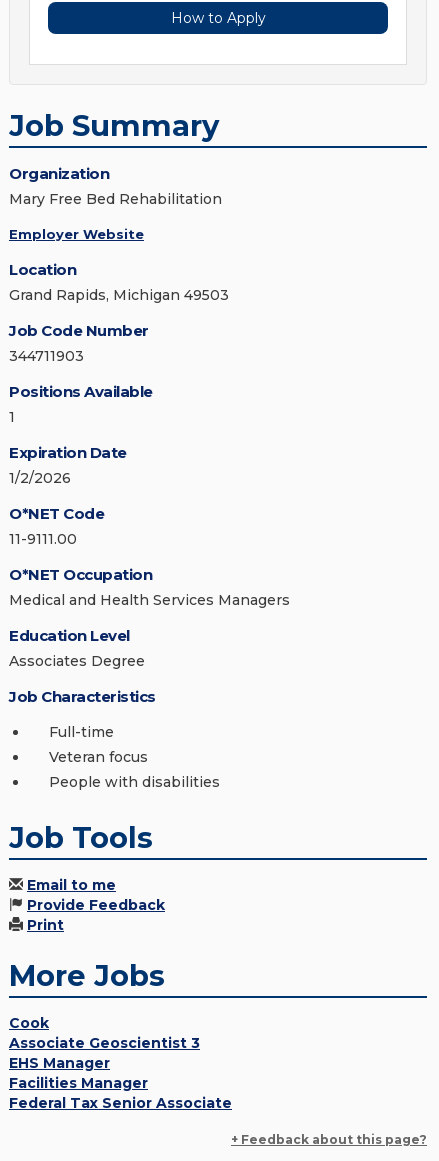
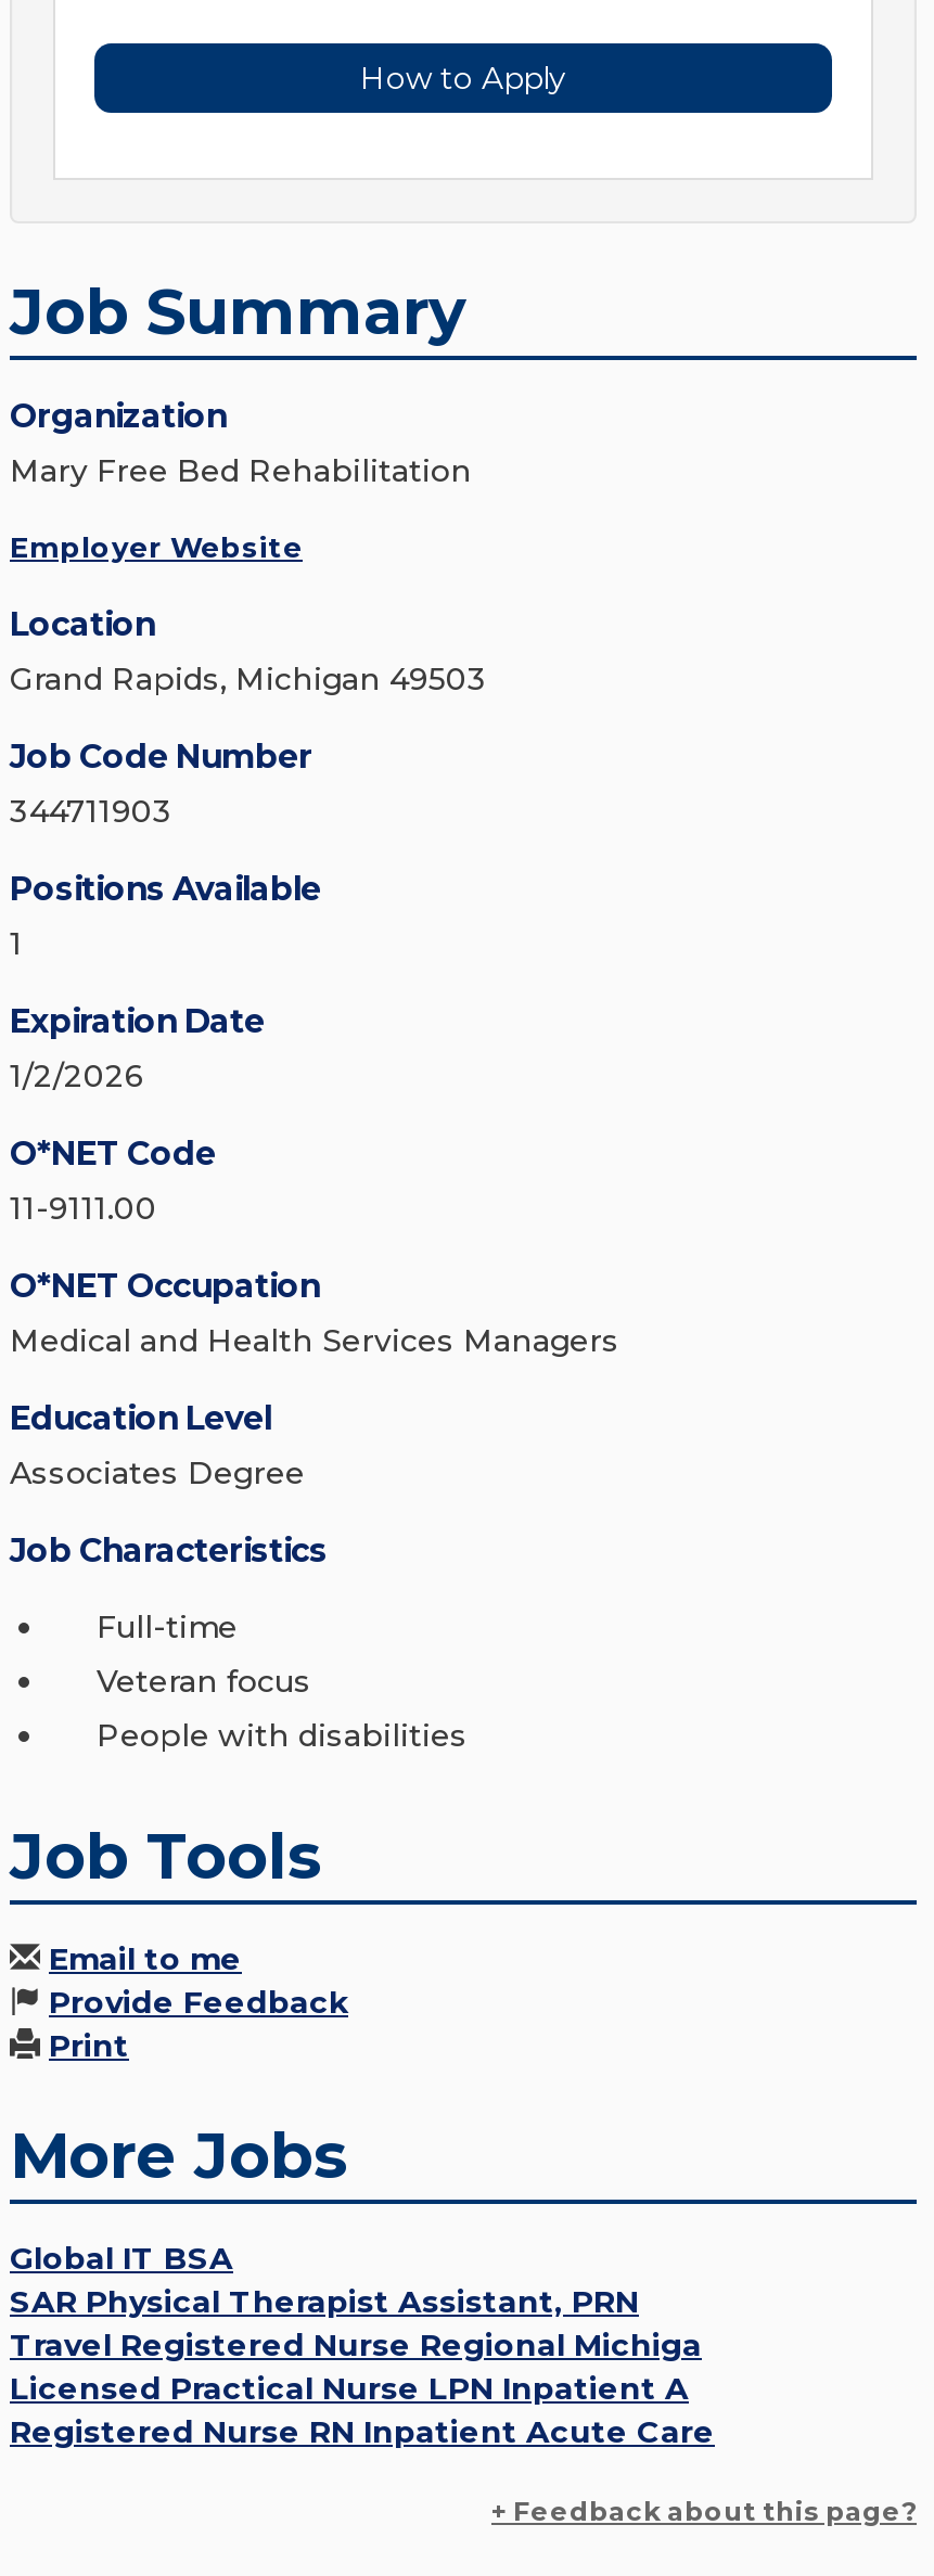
[9,1014,232,1112] Cook | Associate Geoscientist 3 | EHS Manager | Facilities Manager | Federal Tax Senior Associate -> [10,2239,715,2452] Global IT BSA | SAR Physical Therapist Assistant, PRN | Travel Registered Nurse Regional Michiga | Licensed Practical Nurse LPN Inpatient A | Registered Nurse RN Inpatient Acute Care

